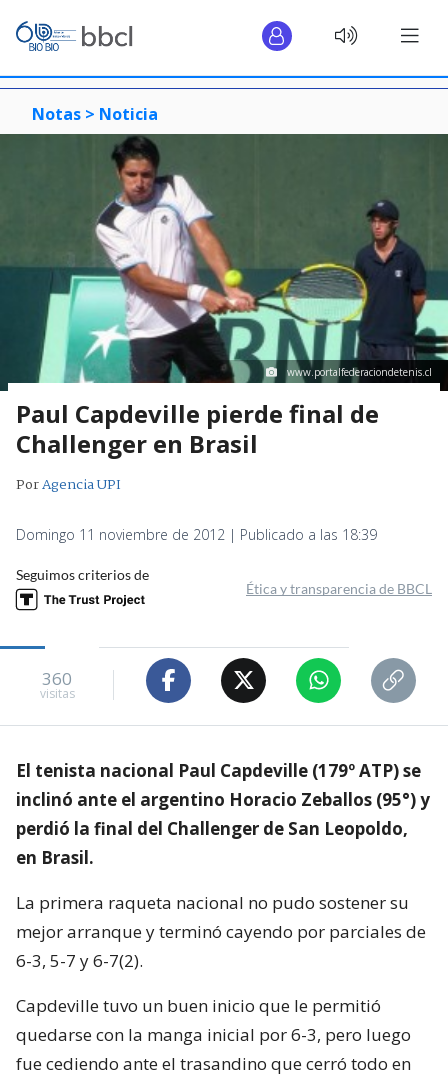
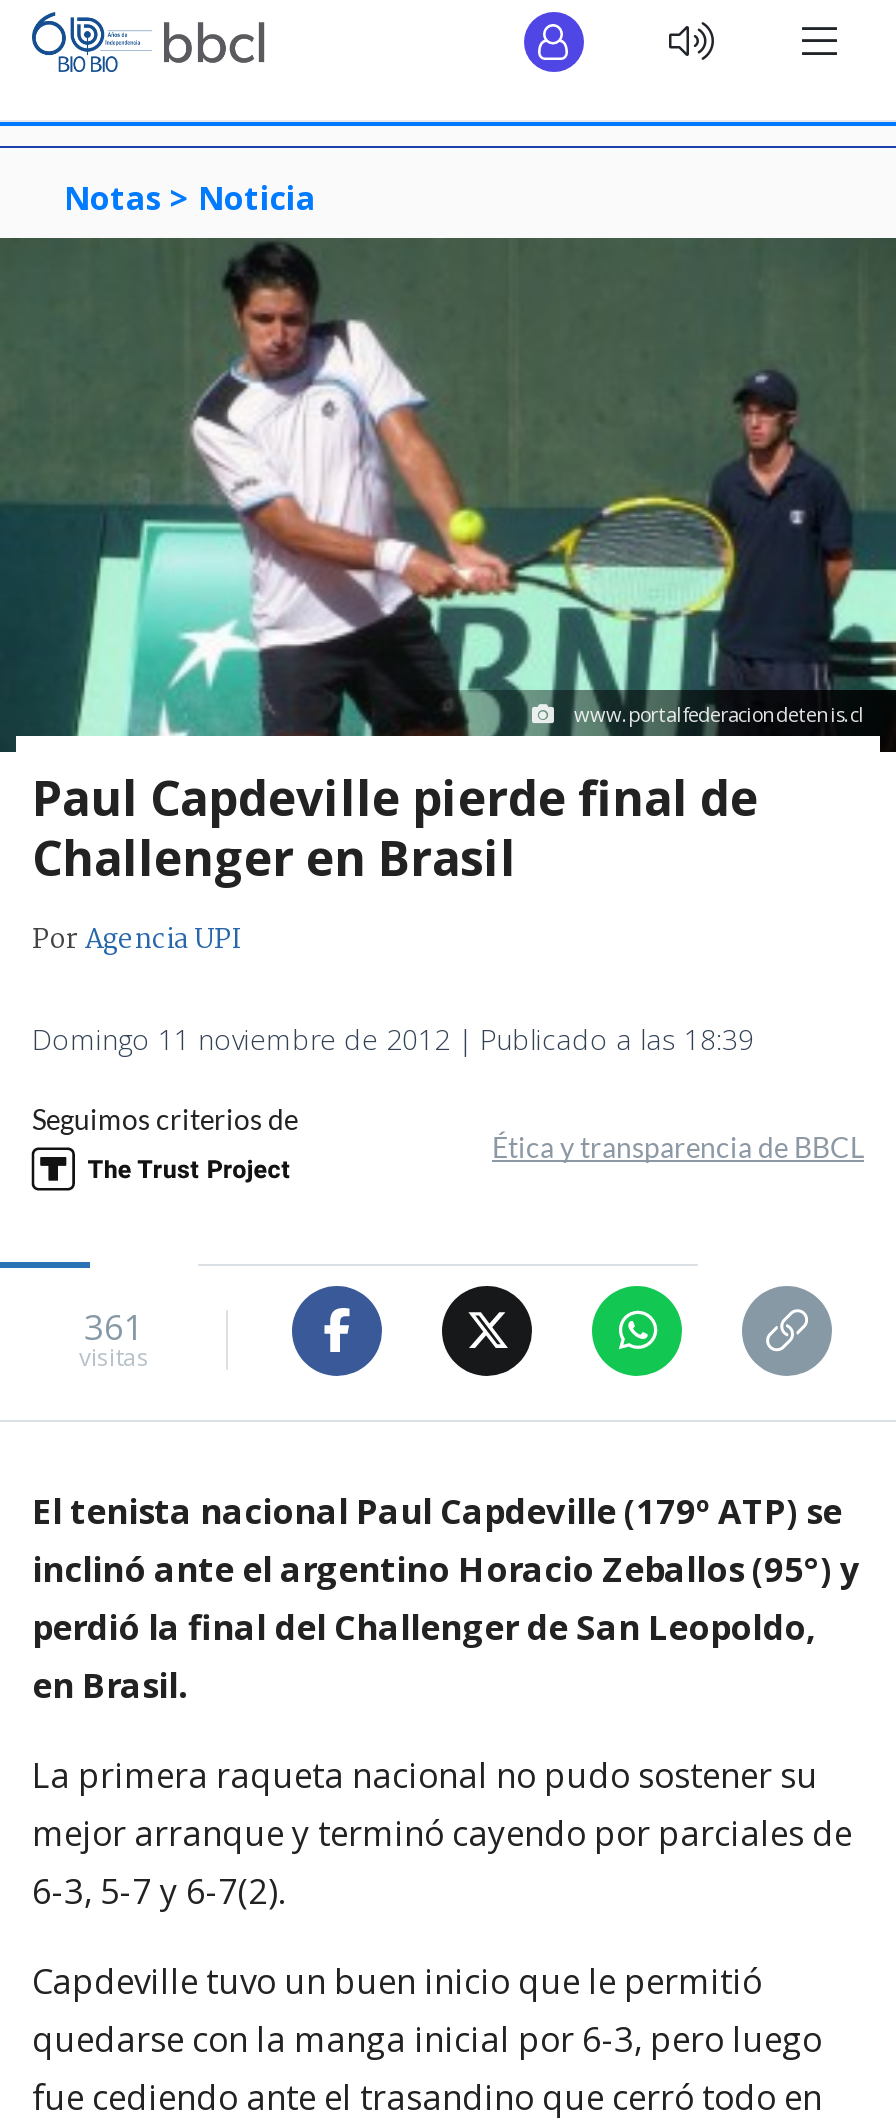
[42,667,72,690] 360 -> [84,1305,144,1351] 361

